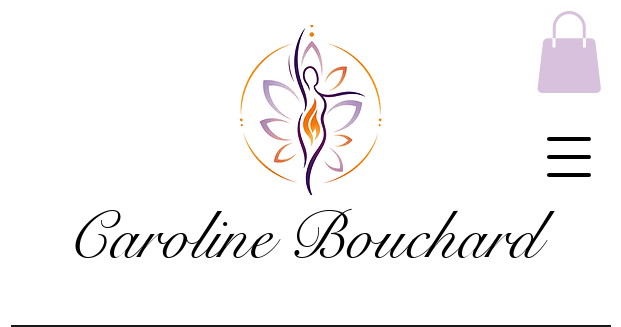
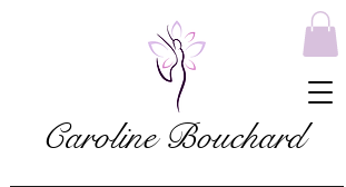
[237,23,383,189] [image] -> [138,21,216,110] [image]

